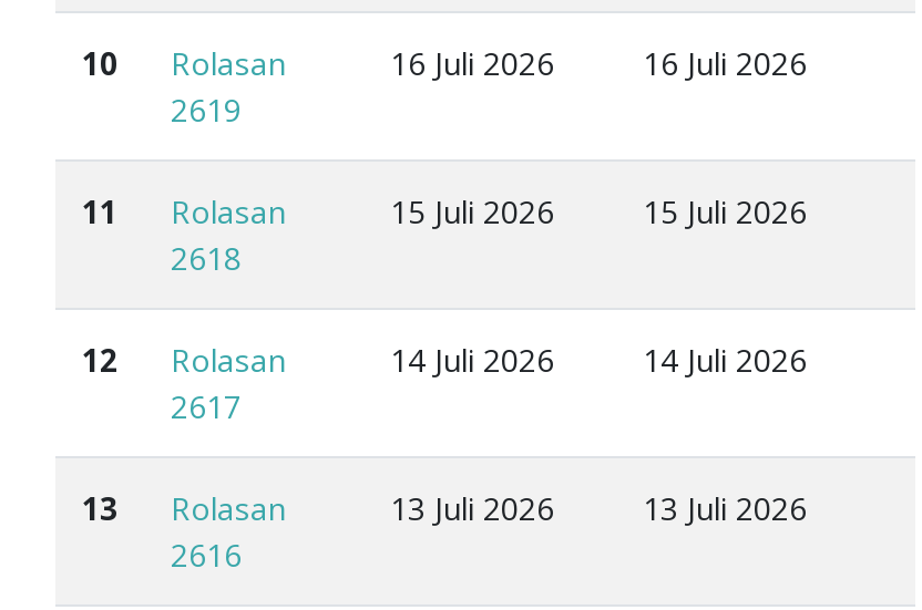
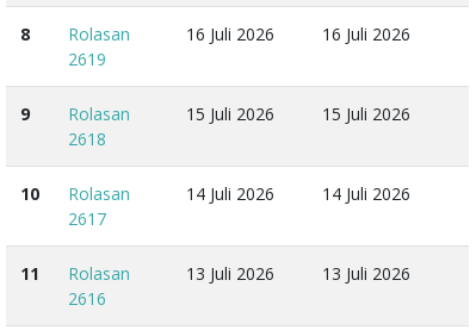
[82,42,286,84] 10 Rolasan -> [20,23,130,45] 8 Rolasan
[82,190,286,232] 11 Rolasan -> [20,102,130,125] 9 Rolasan
[82,339,286,381] 12 Rolasan -> [20,182,130,205] 10 Rolasan
[82,487,286,529] 13 Rolasan -> [20,262,130,285] 11 Rolasan

